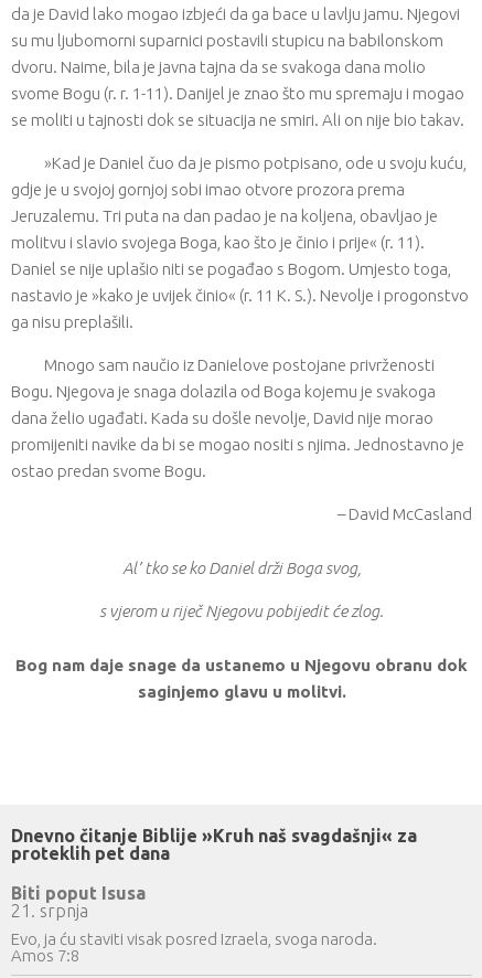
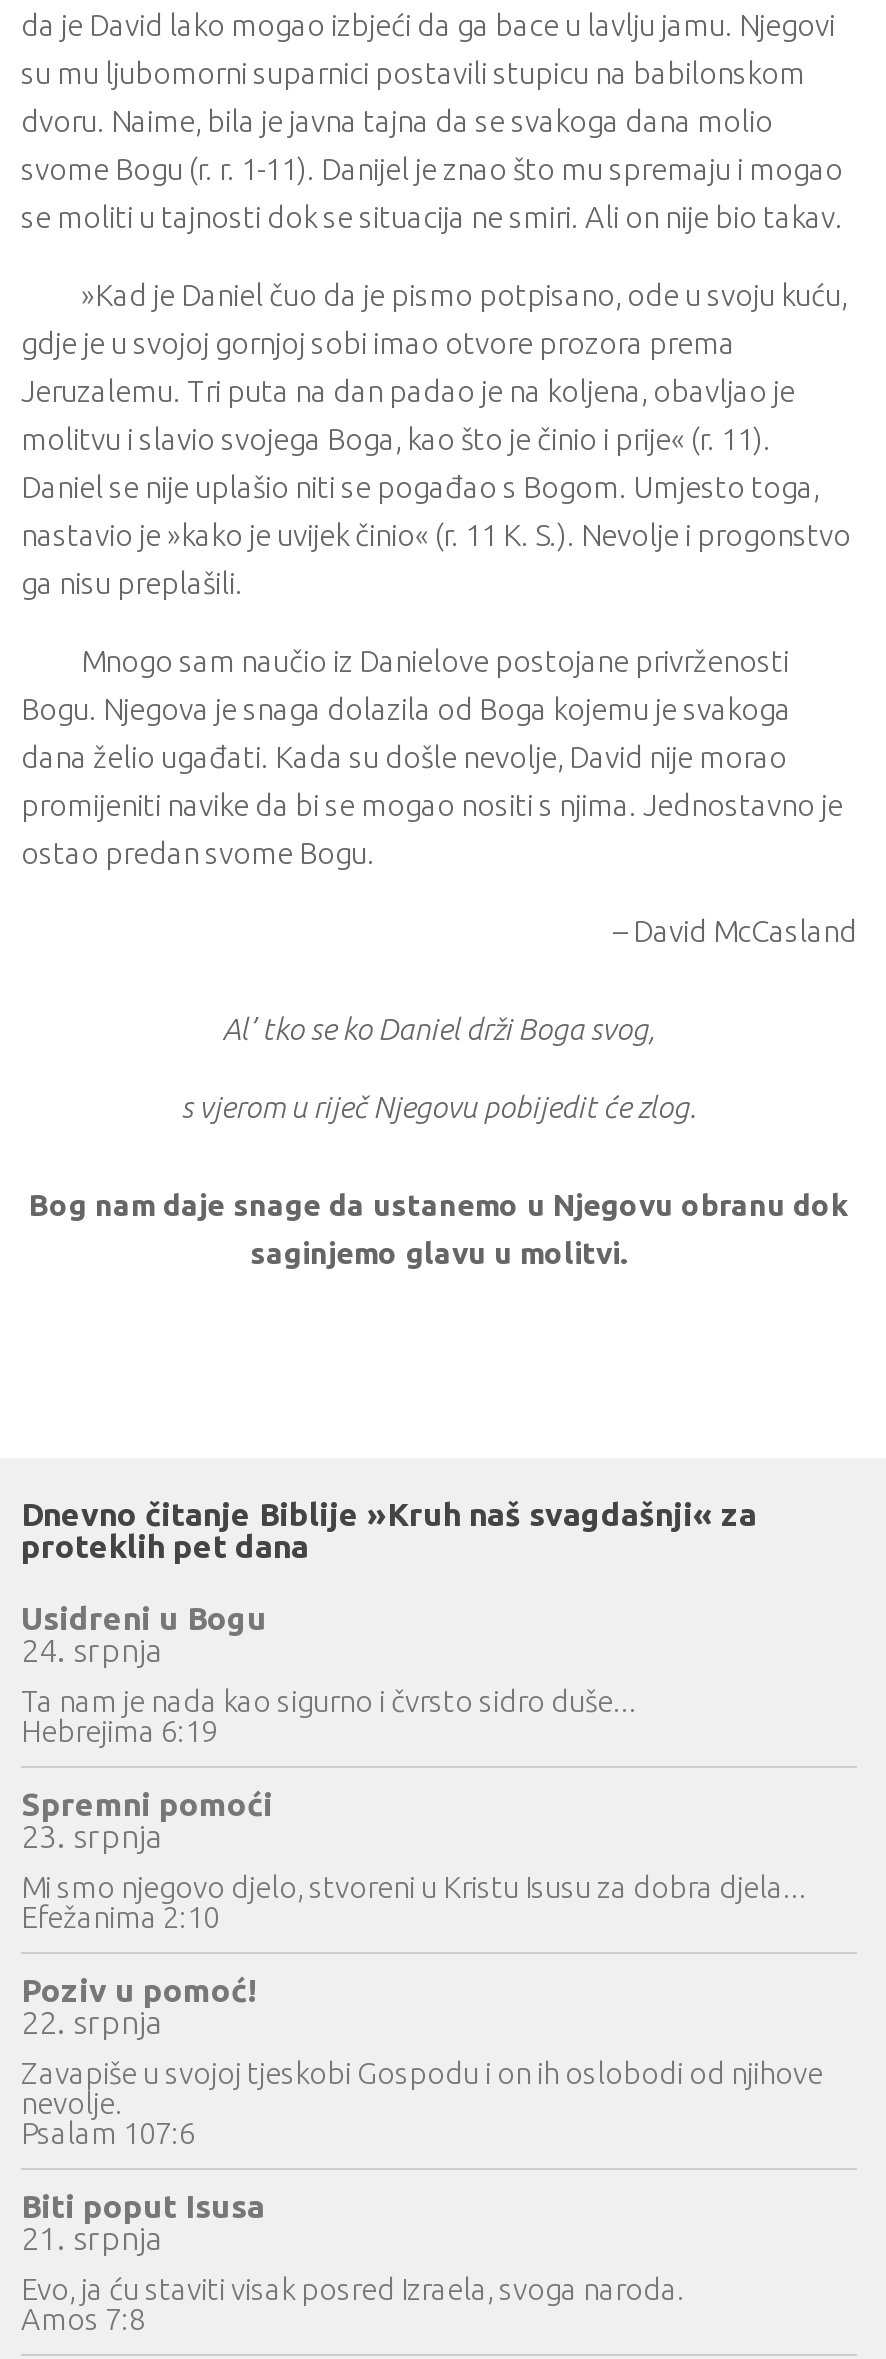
none -> [21,1600,823,2150] Usidreni u Bogu | 24. srpnja | Ta nam je nada kao sigurno i čvrsto sidro duše... | Hebrejima 6:19 | Spremni pomoći | 23. srpnja | Mi smo njegovo djelo, stvoreni u Kristu Isusu za dobra djela... | Efežanima 2:10 | Poziv u pomoć! | 22. srpnja | Zavapiše u svojoj tjeskobi Gospodu i on ih oslobodi od njihove | nevolje. | Psalam 107:6

